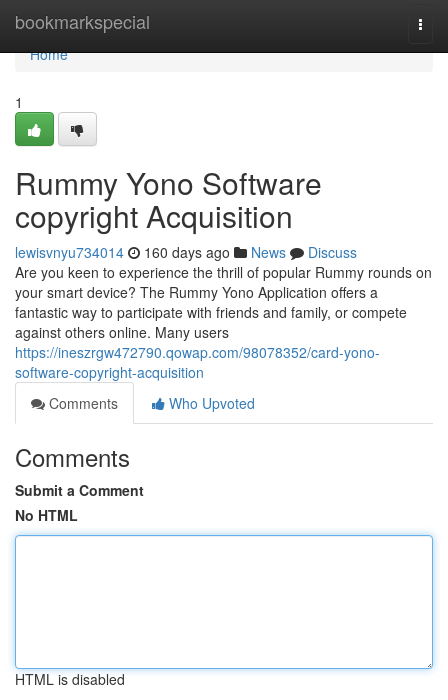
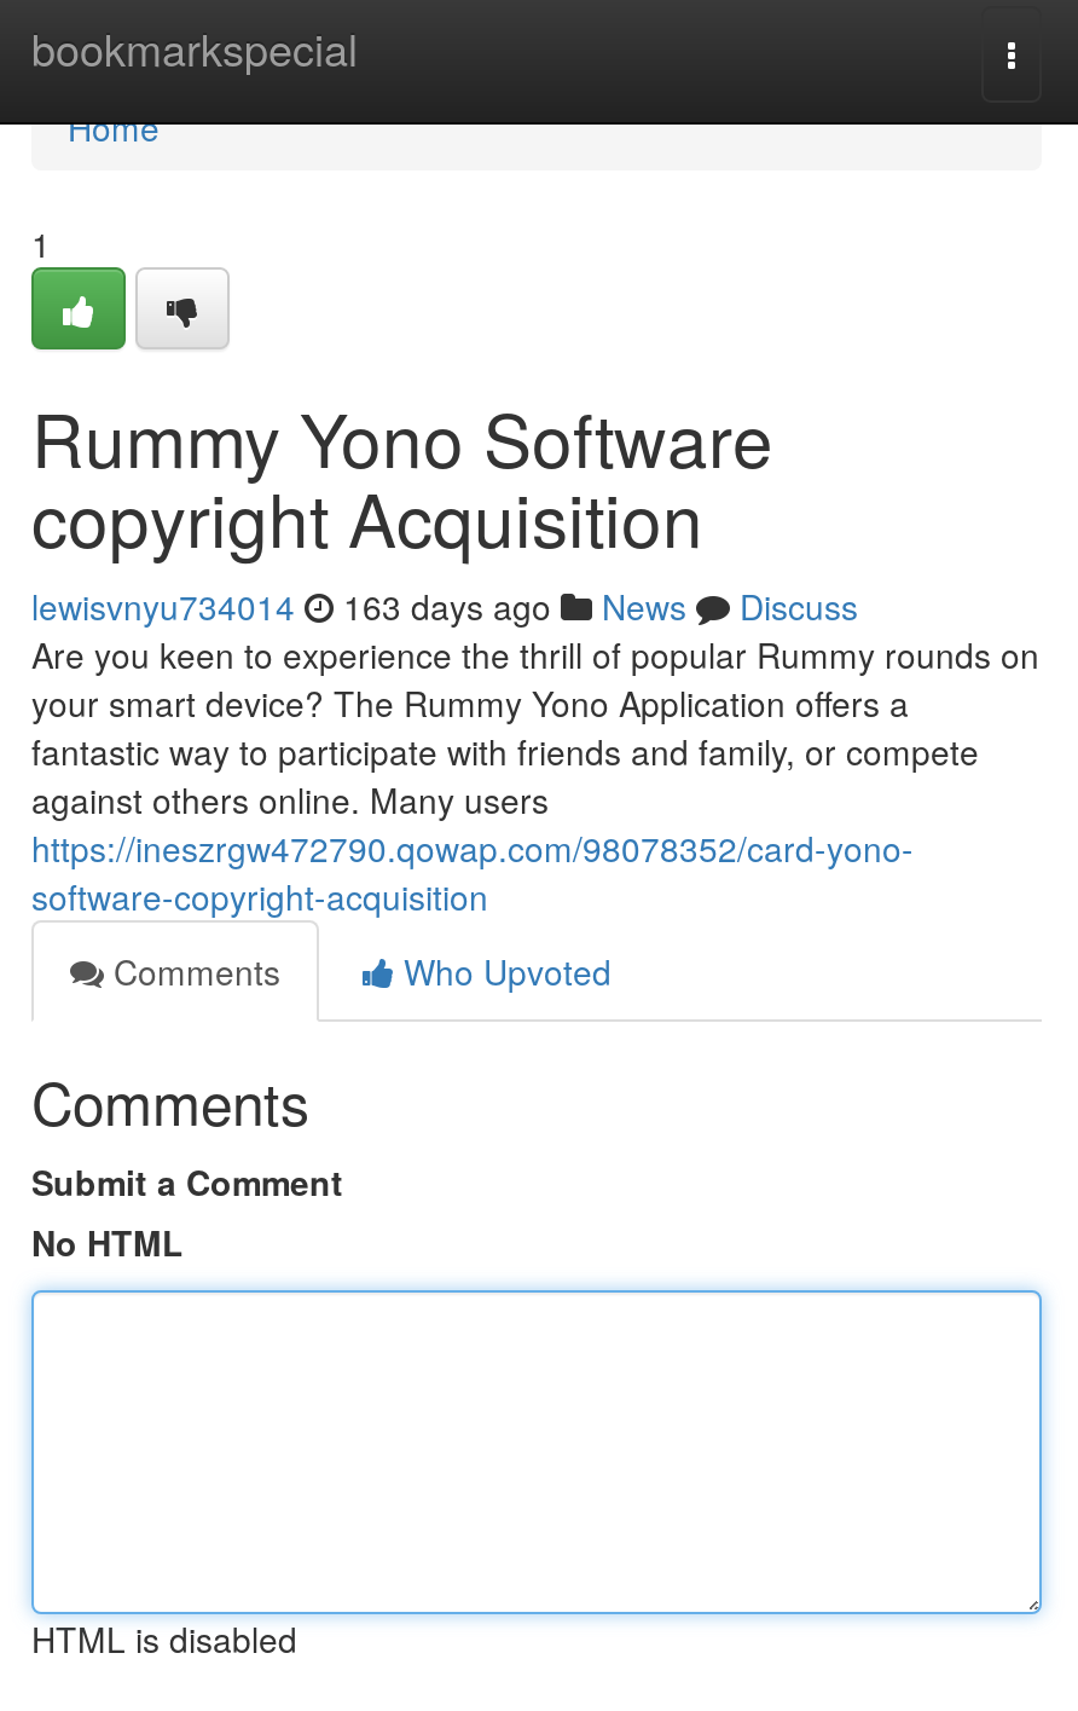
[15,242,357,262] lewisvnyu734014 160 days ago News Discuss -> [31,582,858,630] lewisvnyu734014 163 days ago News Discuss

